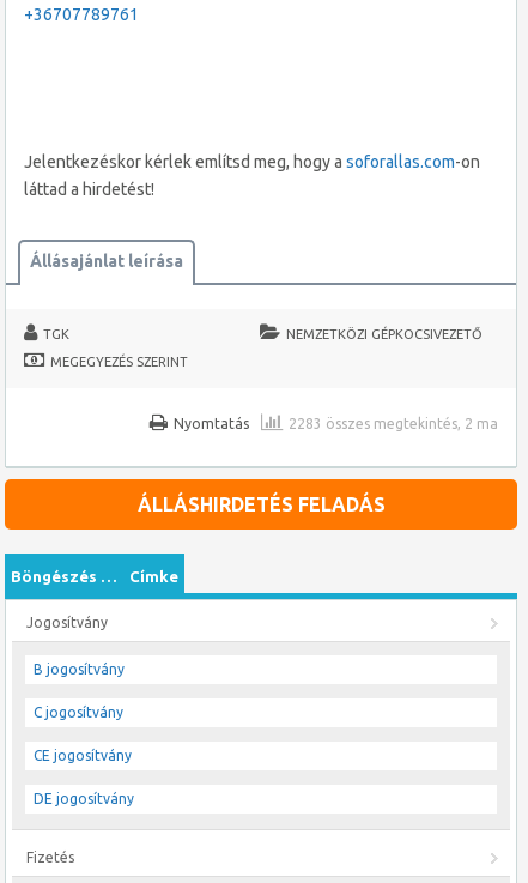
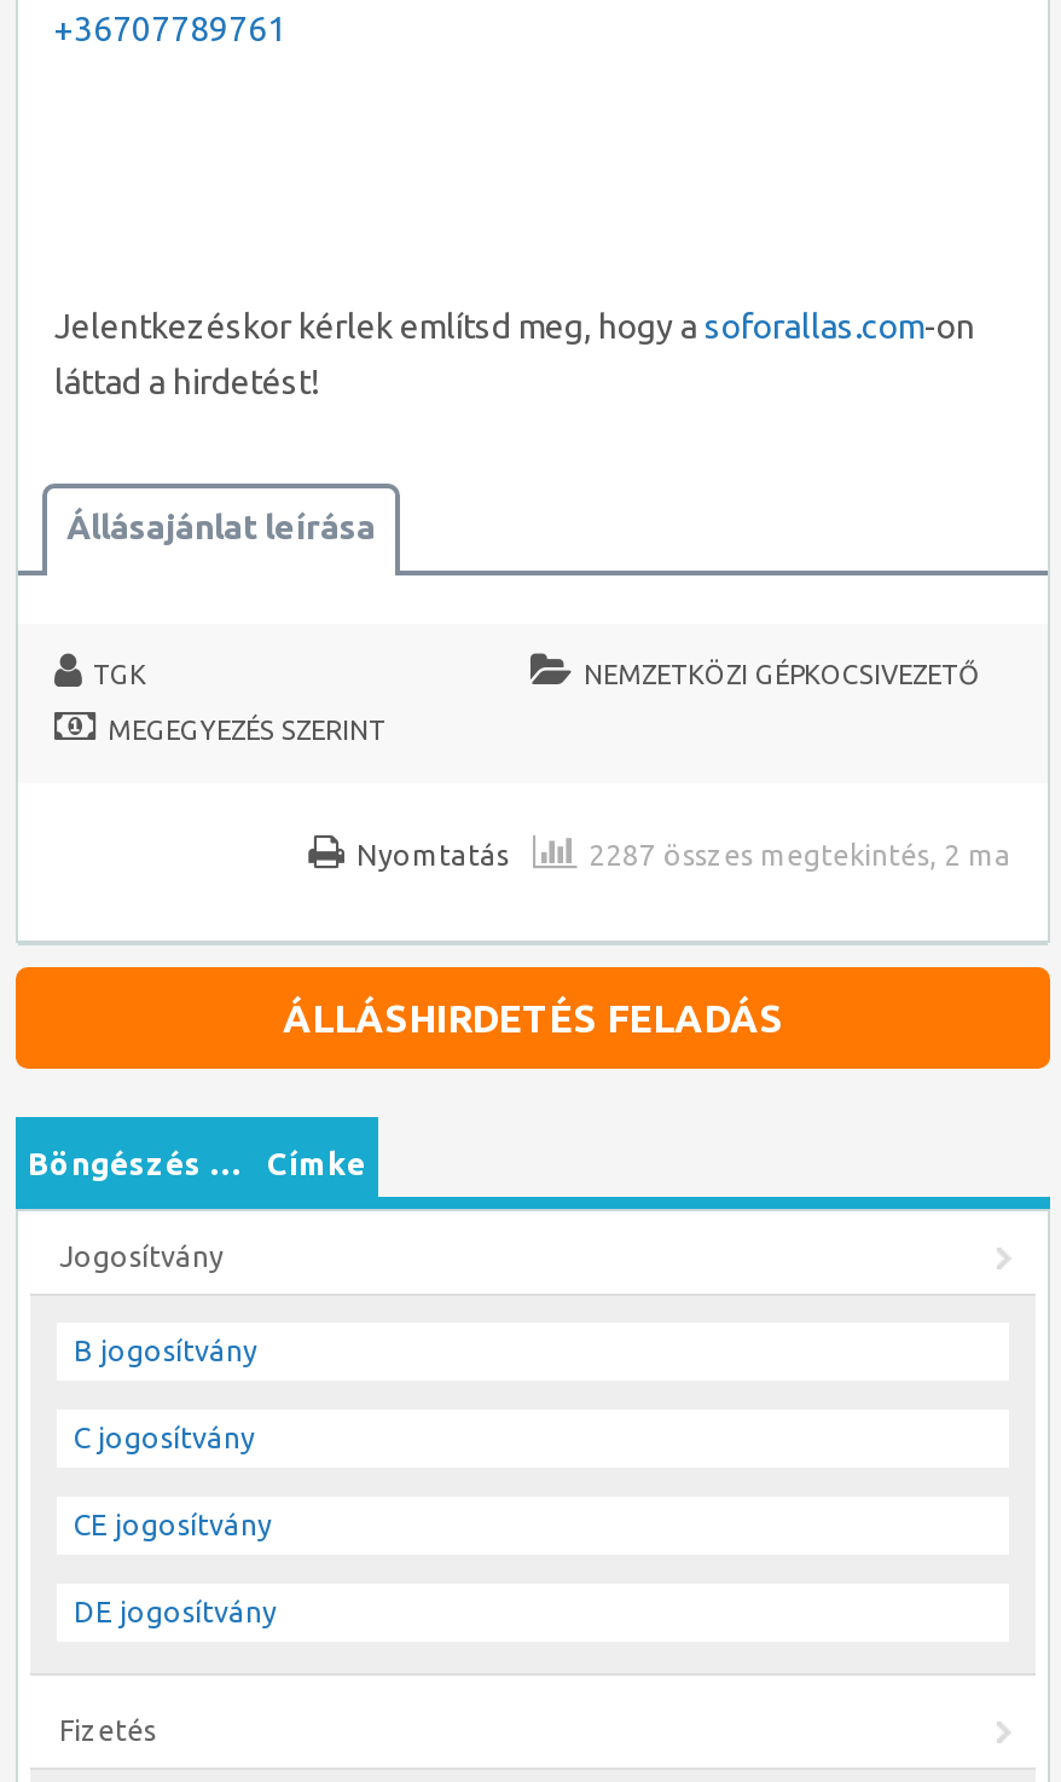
[289,416,498,431] 2283 összes megtekintés, 2 ma -> [589,839,1011,870] 2287 összes megtekintés, 2 ma

